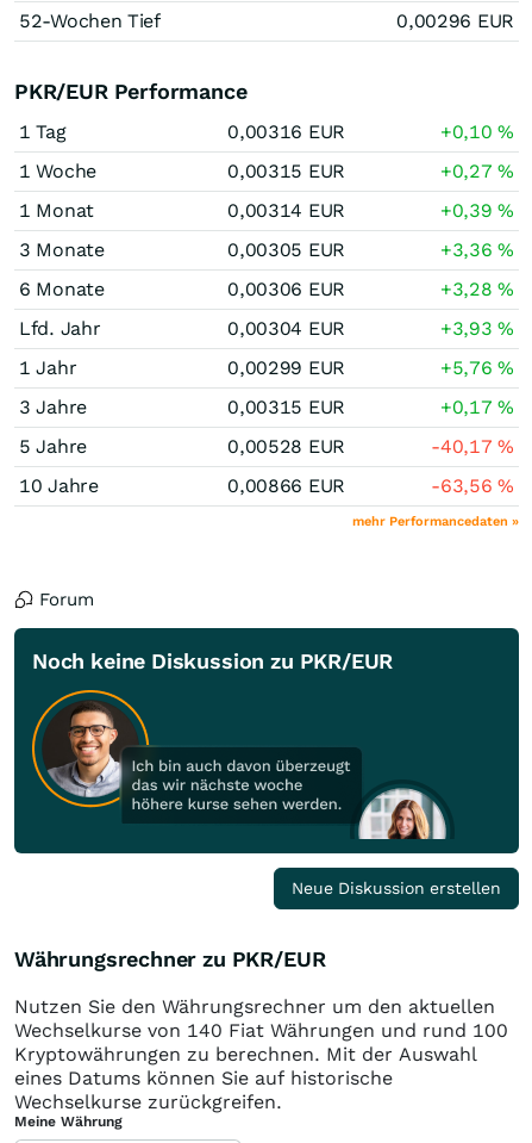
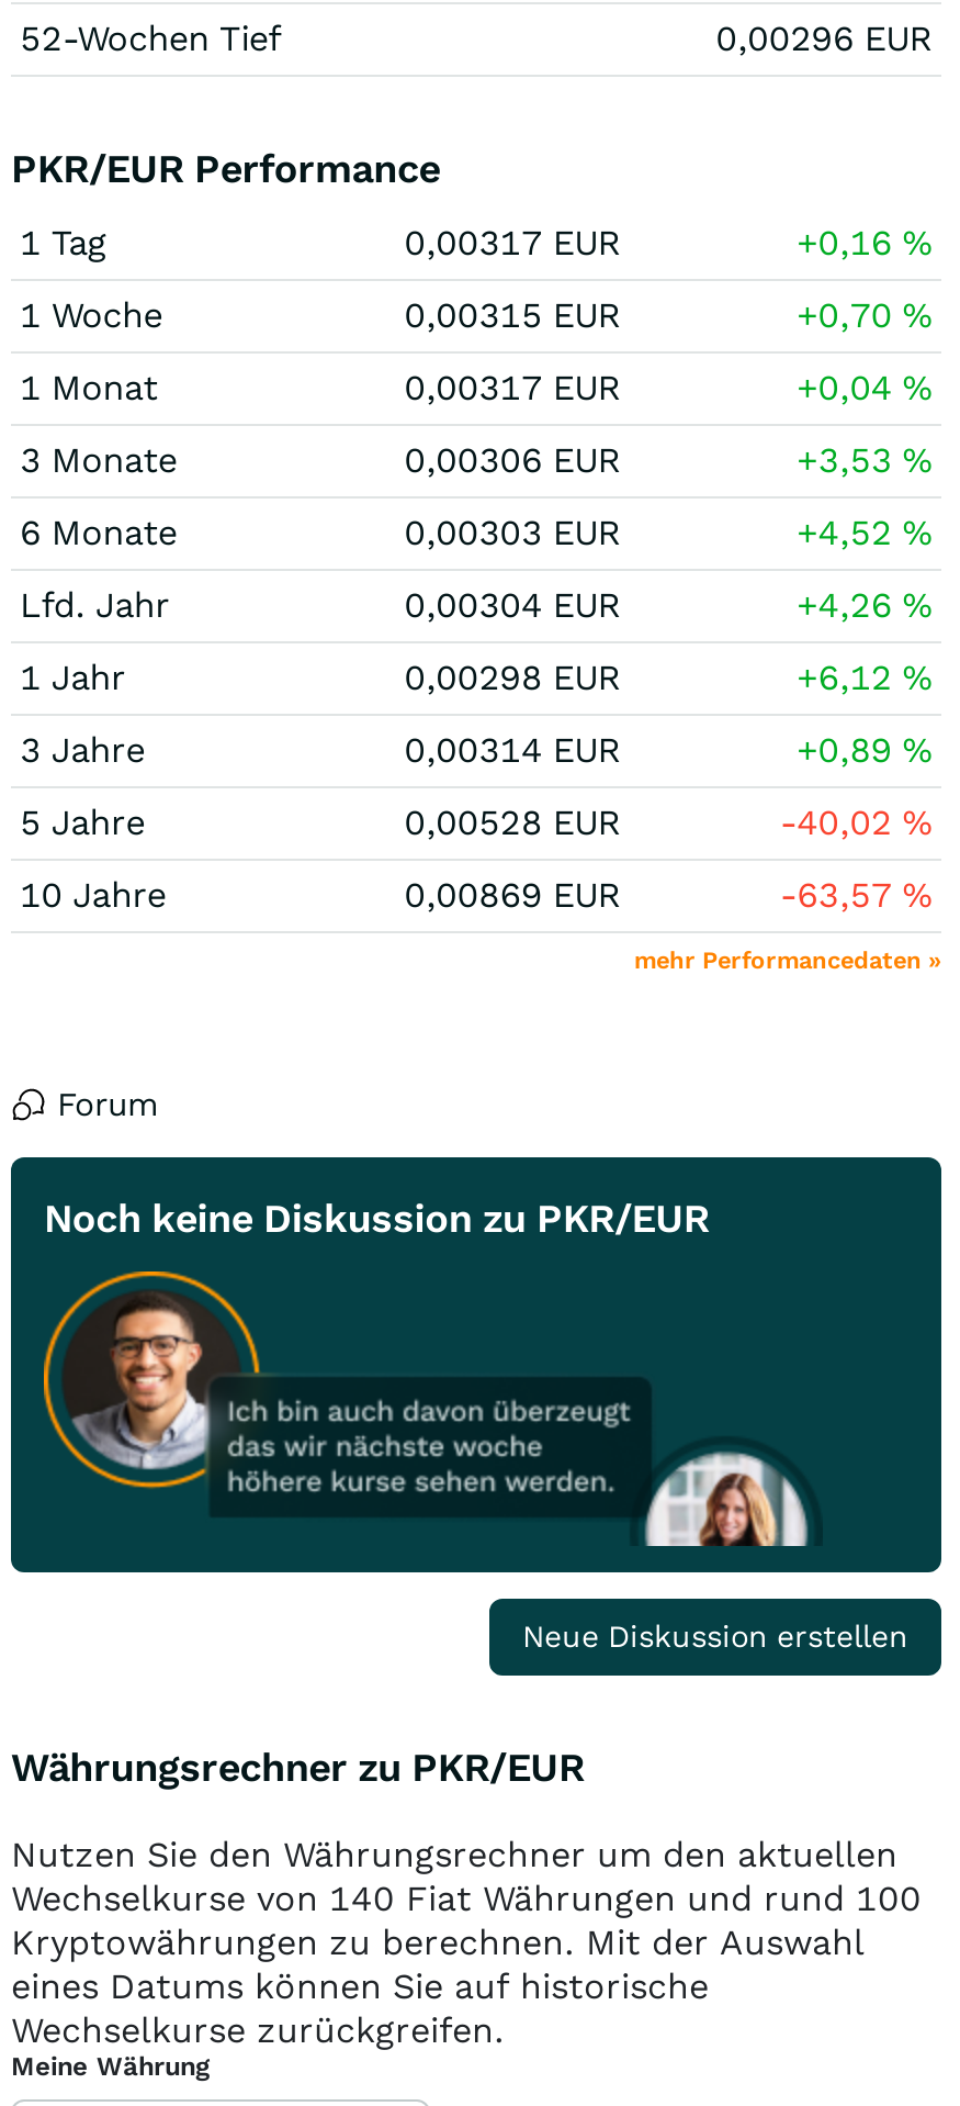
[228,120,345,143] 0,00316 EUR -> [404,222,621,264] 0,00317 EUR
[440,120,514,143] +0,10% -> [797,222,933,264] +0,16%
[440,160,514,182] +0,27% -> [797,294,933,336] +0,70%
[228,199,345,222] 0,00314 EUR -> [404,367,621,408] 0,00317 EUR
[440,199,514,222] +0,39% -> [797,367,933,408] +0,04%
[228,238,345,261] 0,00305 EUR -> [404,439,621,481] 0,00306 EUR
[440,238,514,261] +3,36% -> [797,439,933,481] +3,53%
[228,278,345,300] 0,00306 EUR -> [404,512,621,553] 0,00303 EUR
[440,278,514,300] +3,28% -> [797,512,933,553] +4,52%
[440,317,514,340] +3,93% -> [797,584,933,626] +4,26%
[228,356,345,379] 0,00299 EUR -> [404,657,621,698] 0,00298 EUR
[440,356,514,379] +5,76% -> [797,657,933,698] +6,12%
[228,396,345,418] 0,00315 EUR -> [404,729,621,771] 0,00314 EUR
[440,396,514,418] +0,17% -> [797,729,933,771] +0,89%
[431,435,514,458] -40,17% -> [780,802,933,843] -40,02%
[228,474,345,497] 0,00866 EUR -> [404,874,621,916] 0,00869 EUR
[431,474,514,497] -63,56% -> [780,874,933,916] -63,57%

